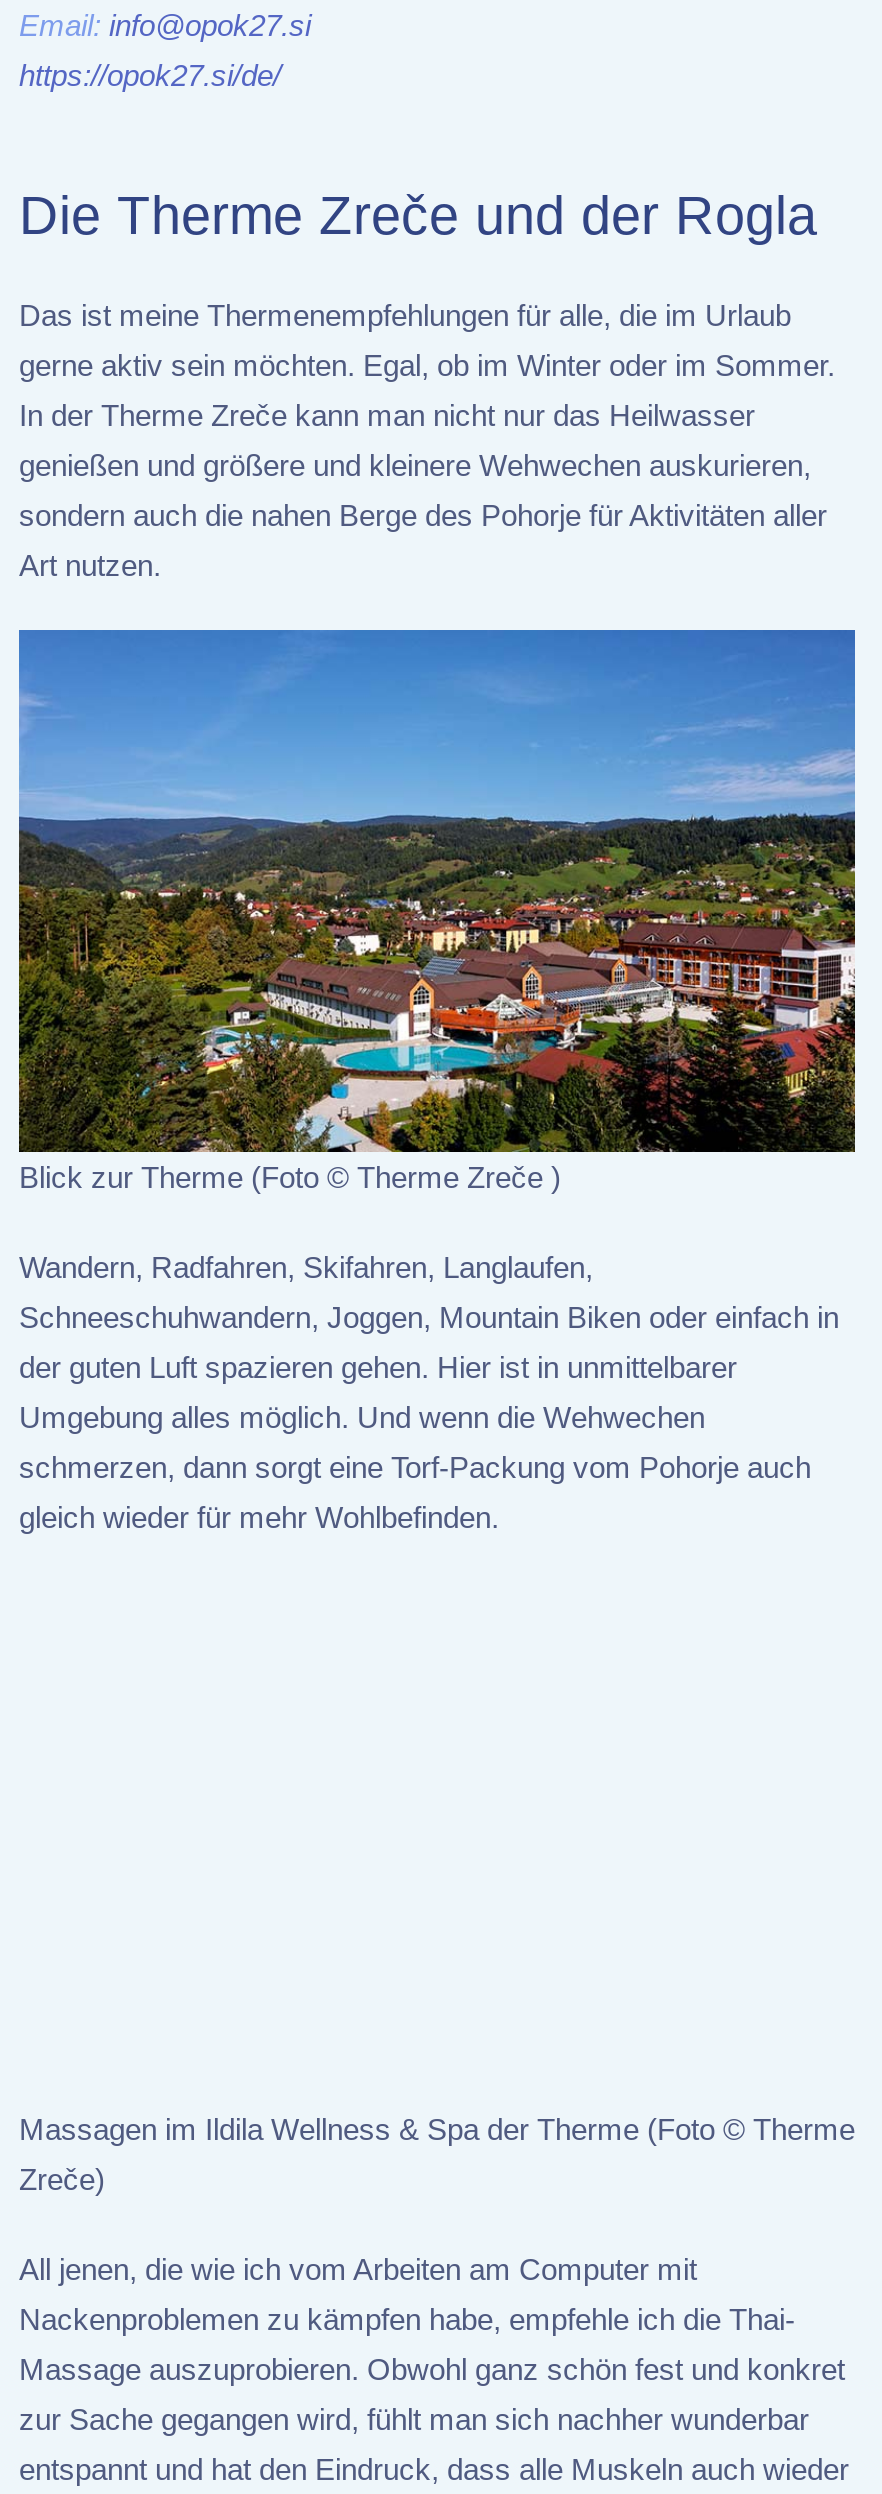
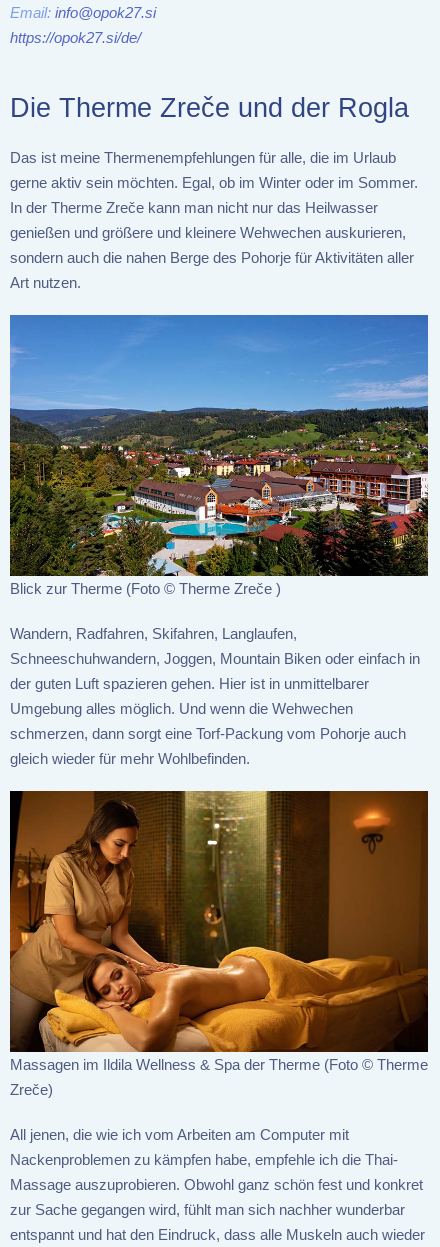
none -> [9,790,429,1053] [image]

